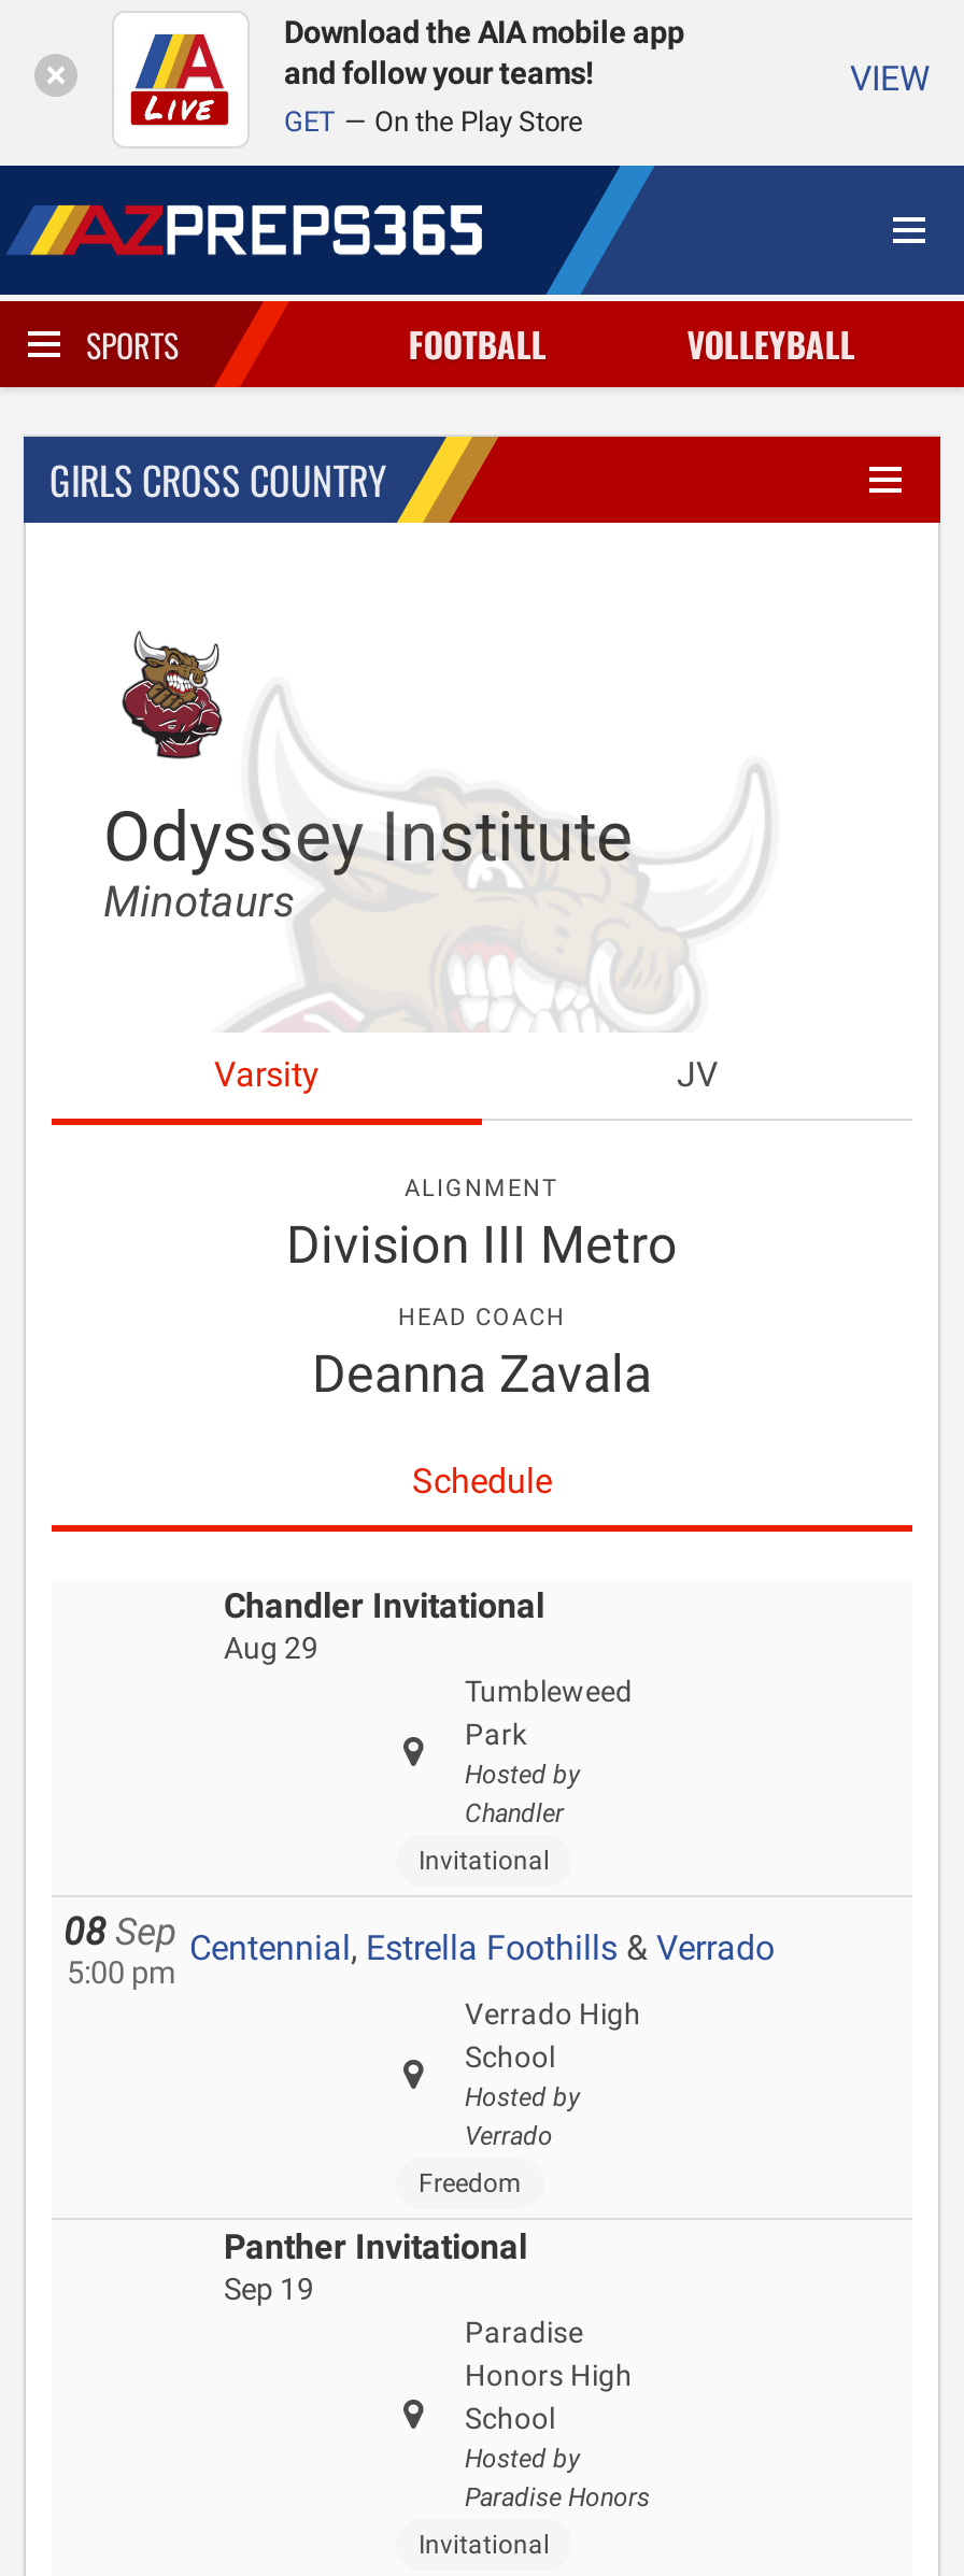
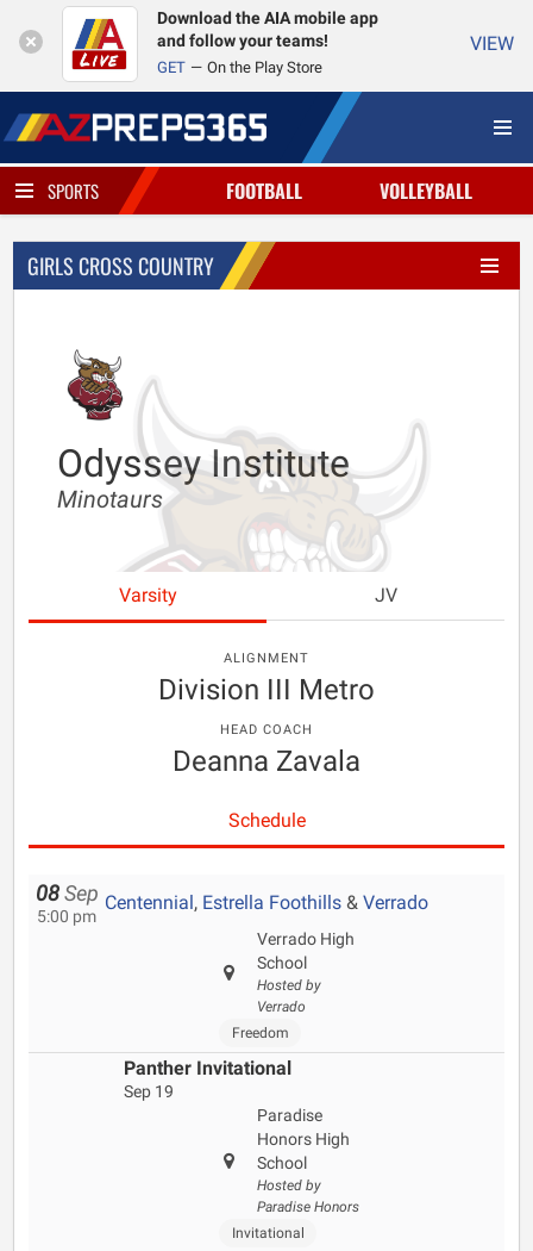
[224,1585,633,1876] Chandler Invitational | Aug 29 | Tumbleweed | Park | Hosted by | Chandler | Invitational -> none

